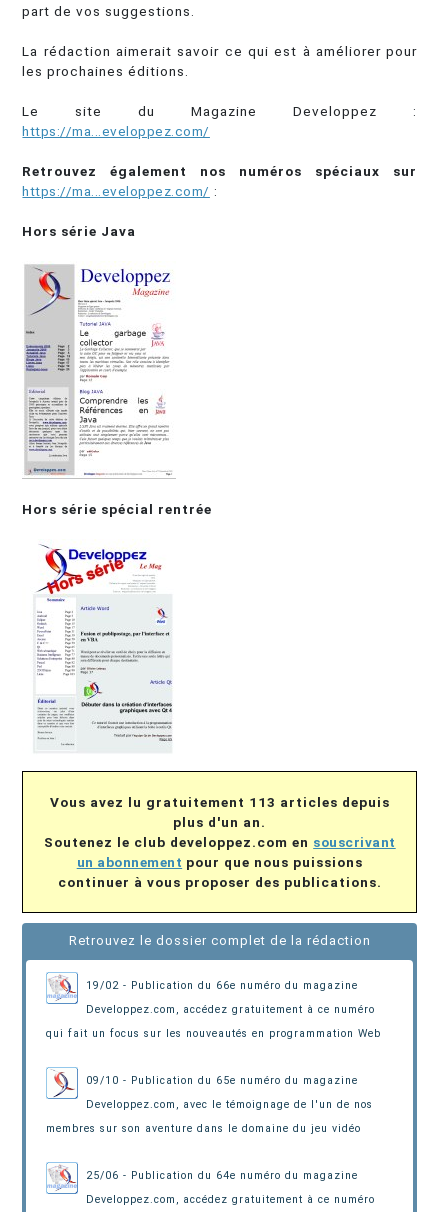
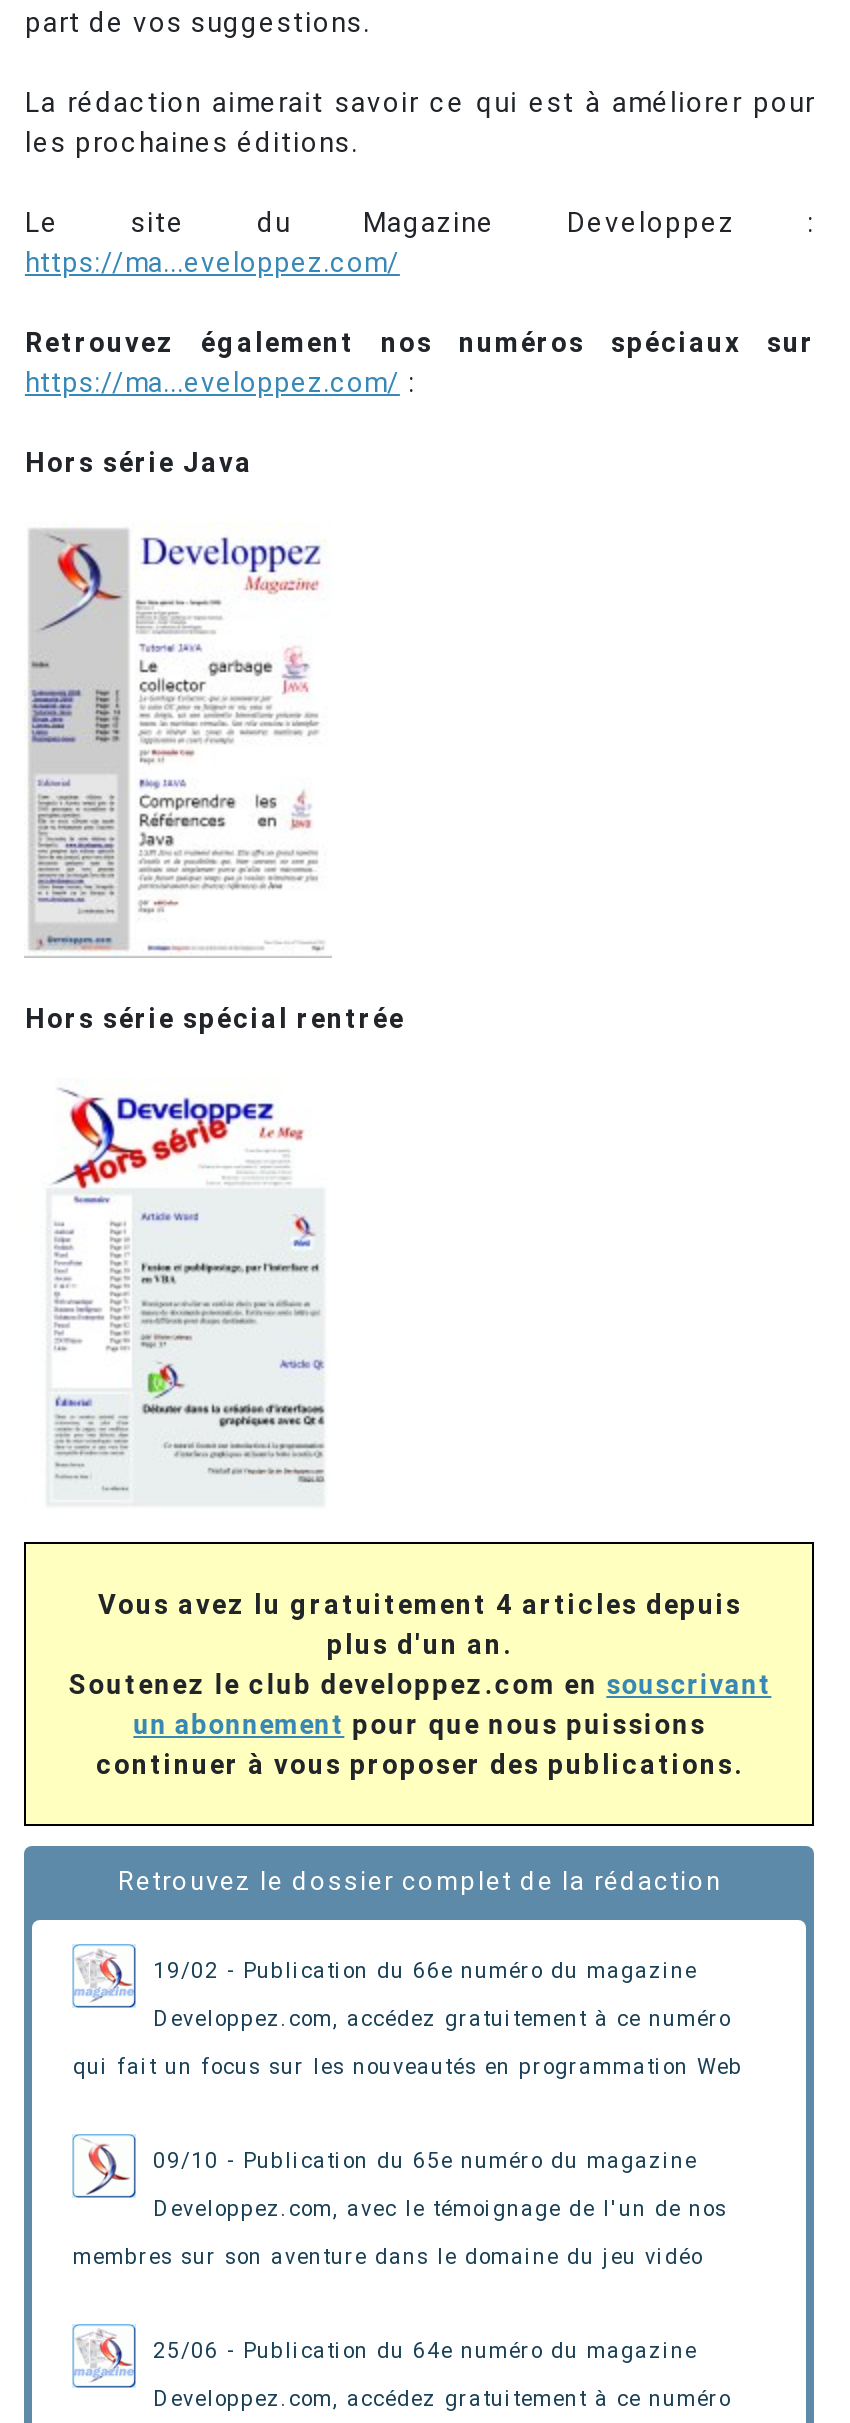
[50,794,390,810] Vous avez lu gratuitement 113 articles depuis -> [98,1588,742,1620] Vous avez lu gratuitement 4 articles depuis

